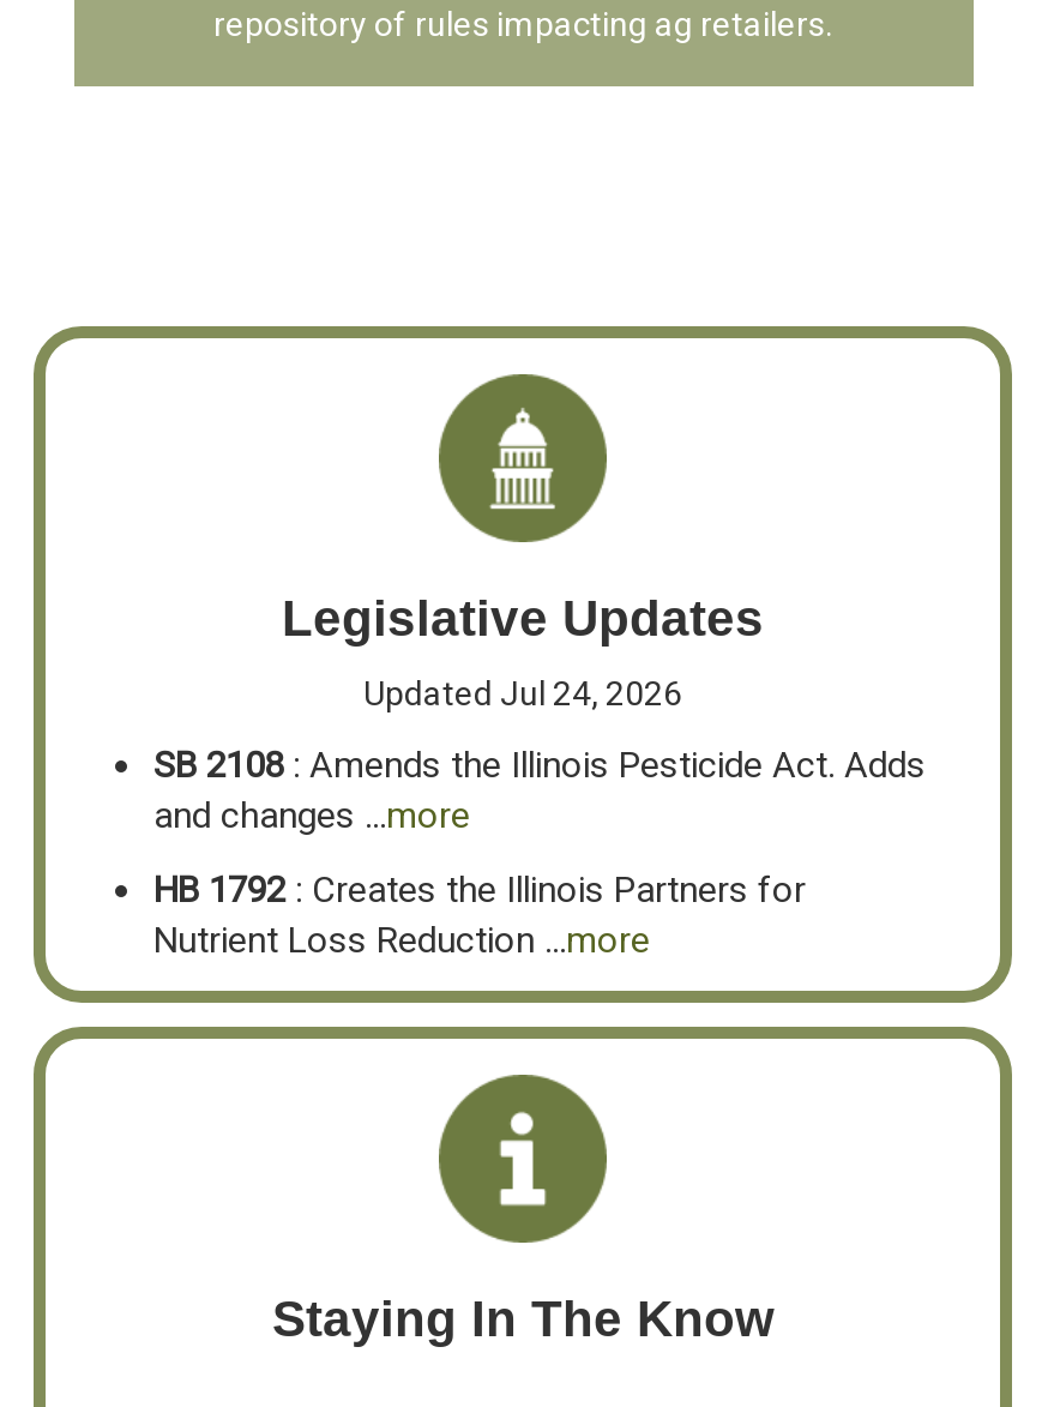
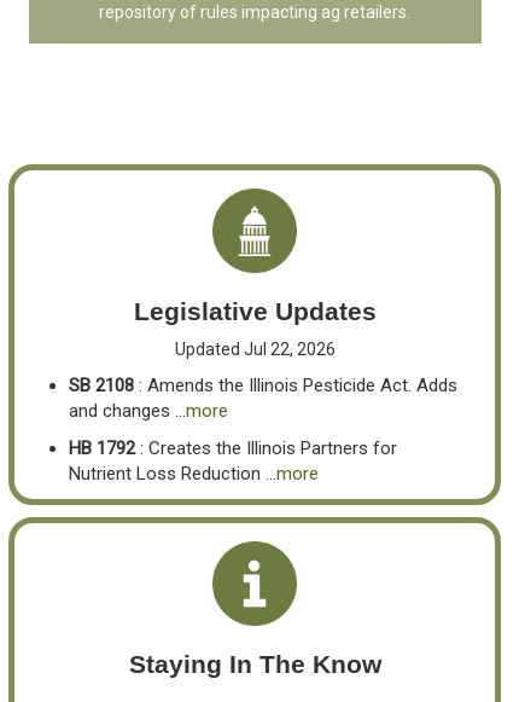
[363,675,682,713] Updated Jul 24, 2026 -> [174,340,335,359] Updated Jul 22, 2026

